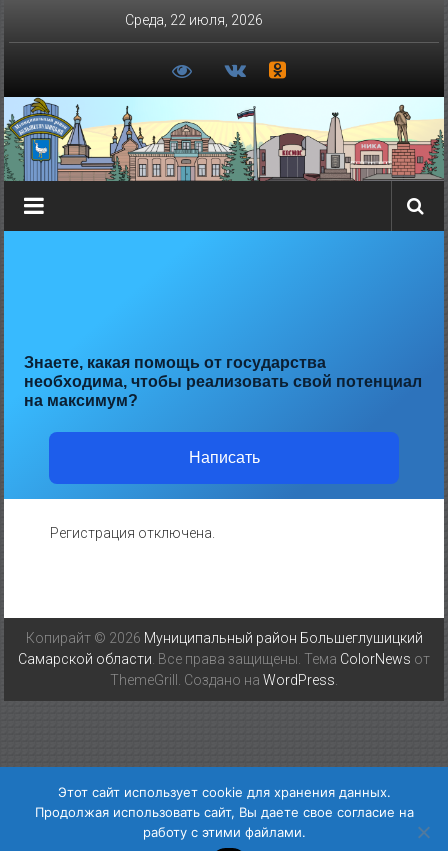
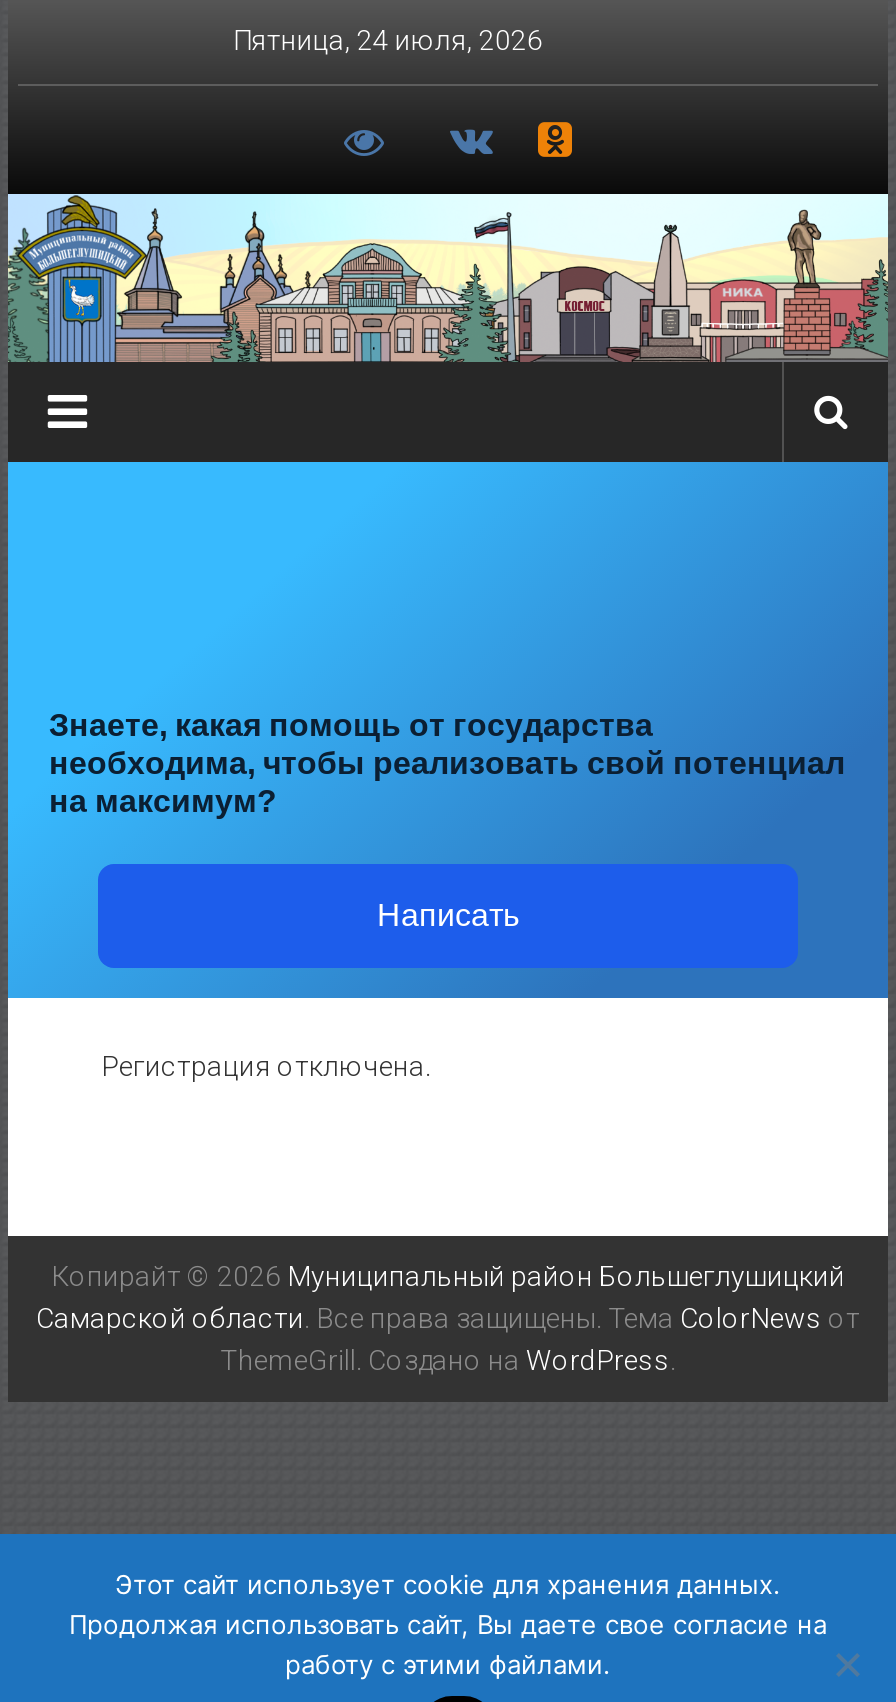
[125,12,263,28] Среда, 22 июля, 2026 -> [233,24,543,56] Пятница, 24 июля, 2026

